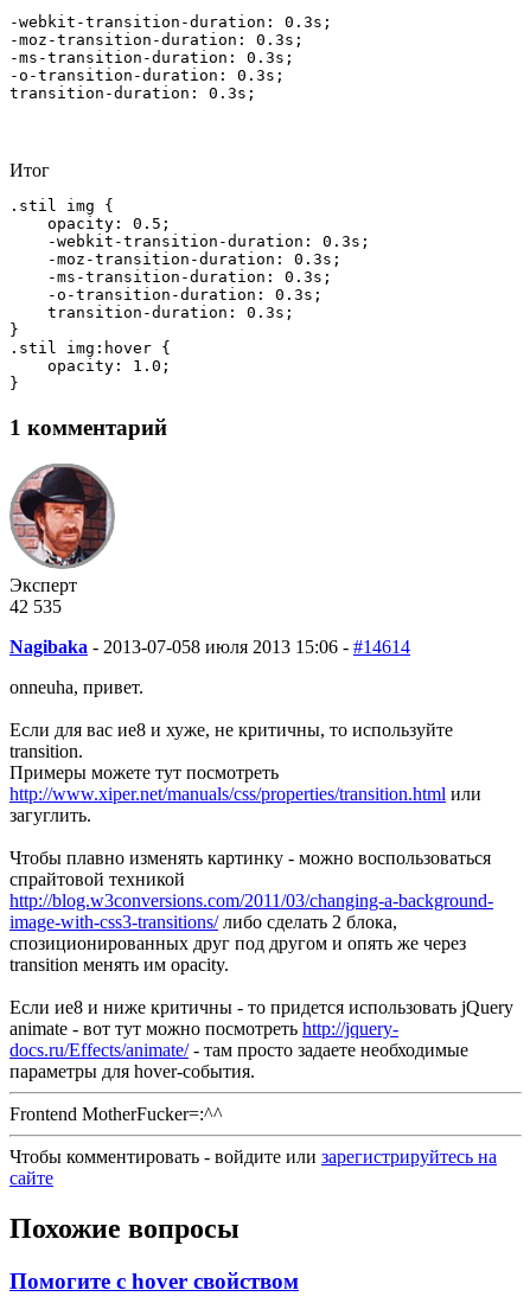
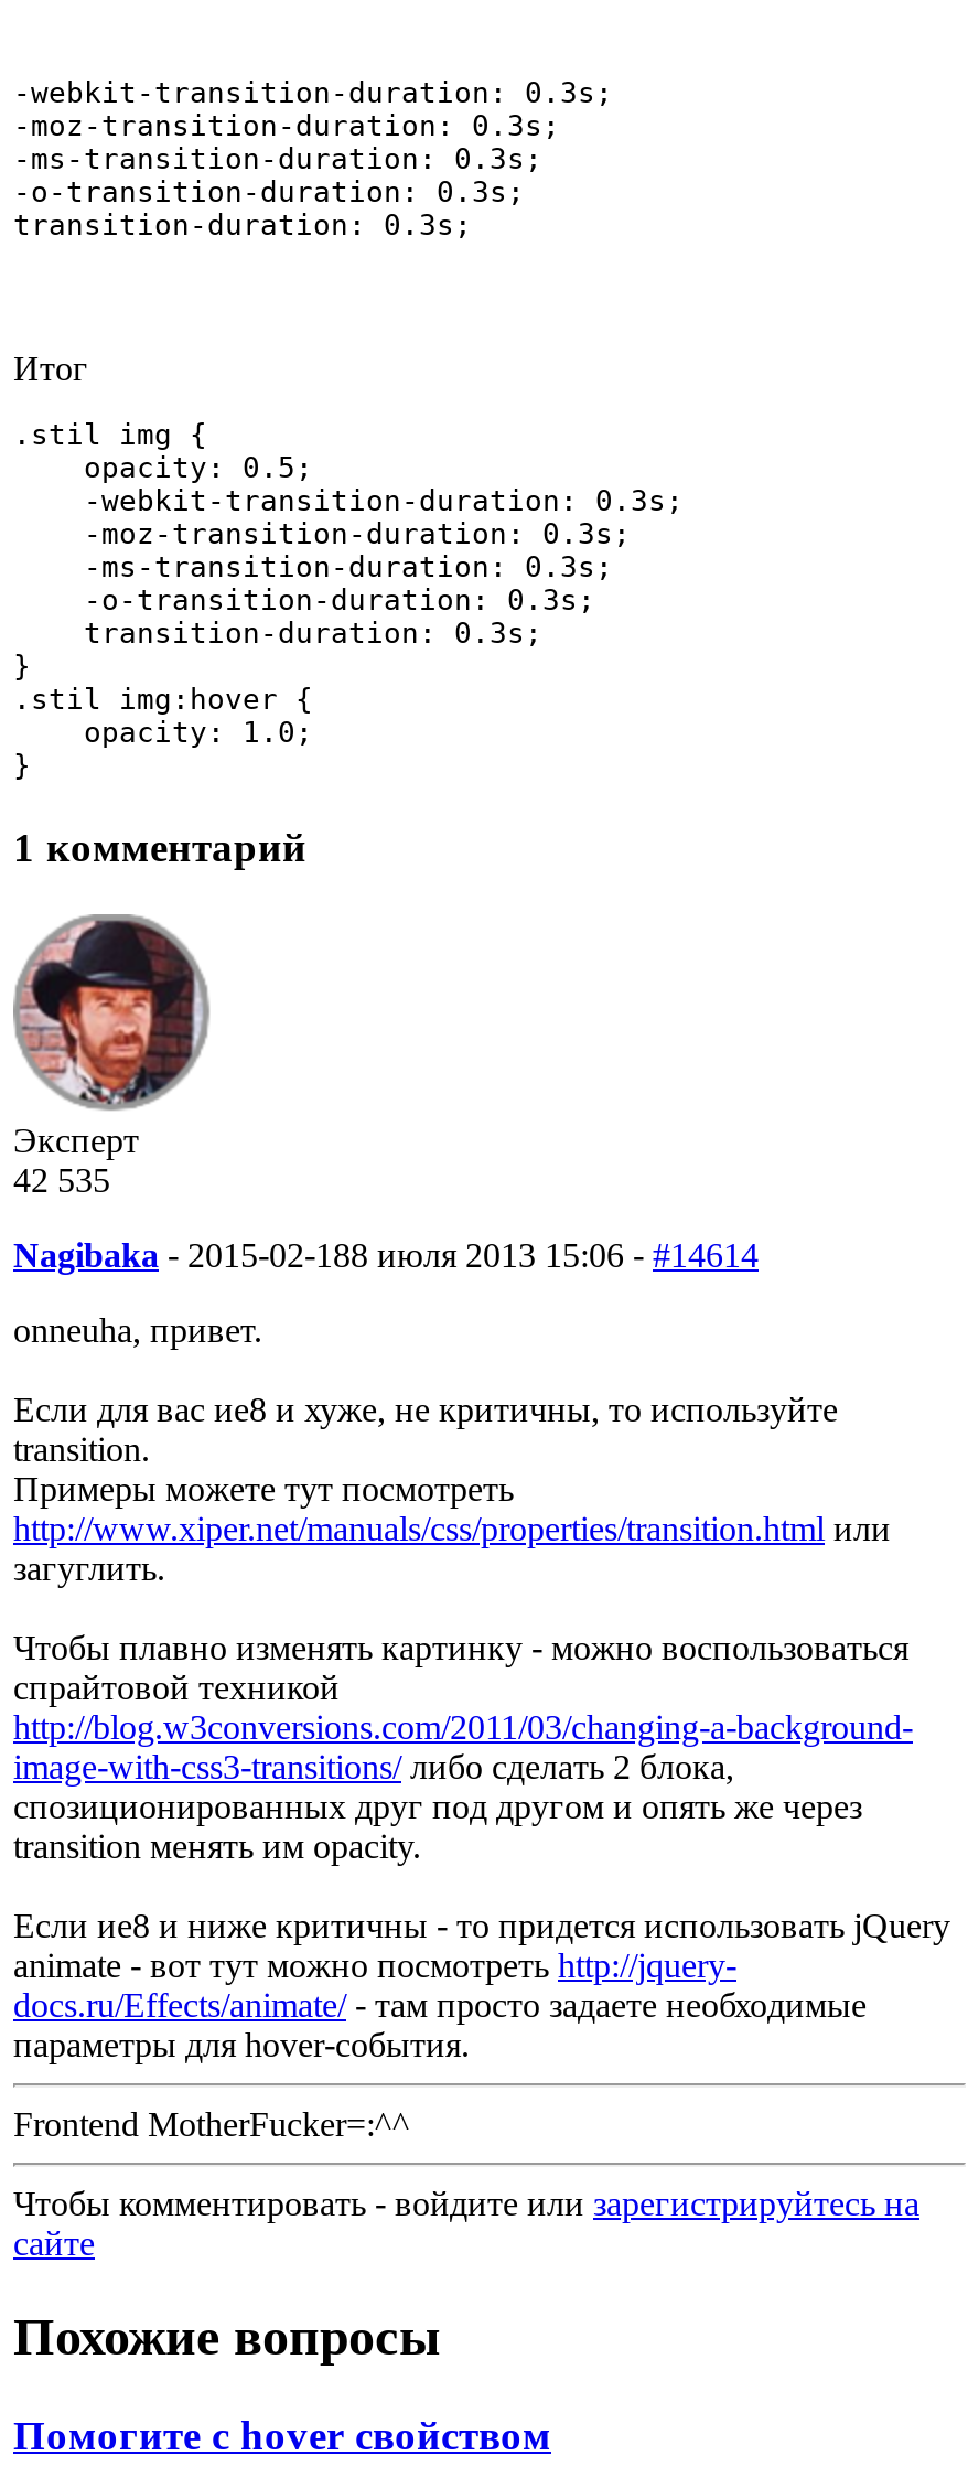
[9,636,410,657] Nagibaka - 2013-07-058 июля 2013 15:06 - #14614 -> [13,1236,759,1273] Nagibaka - 2015-02-188 июля 2013 15:06 - #14614

